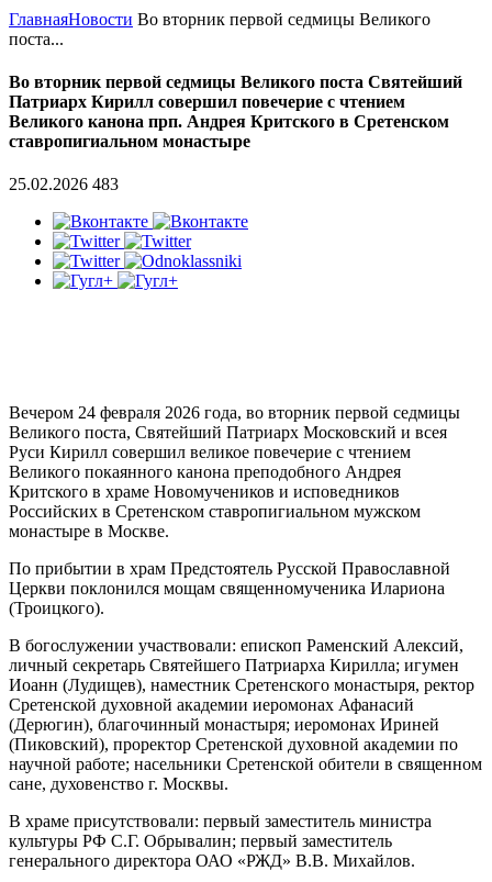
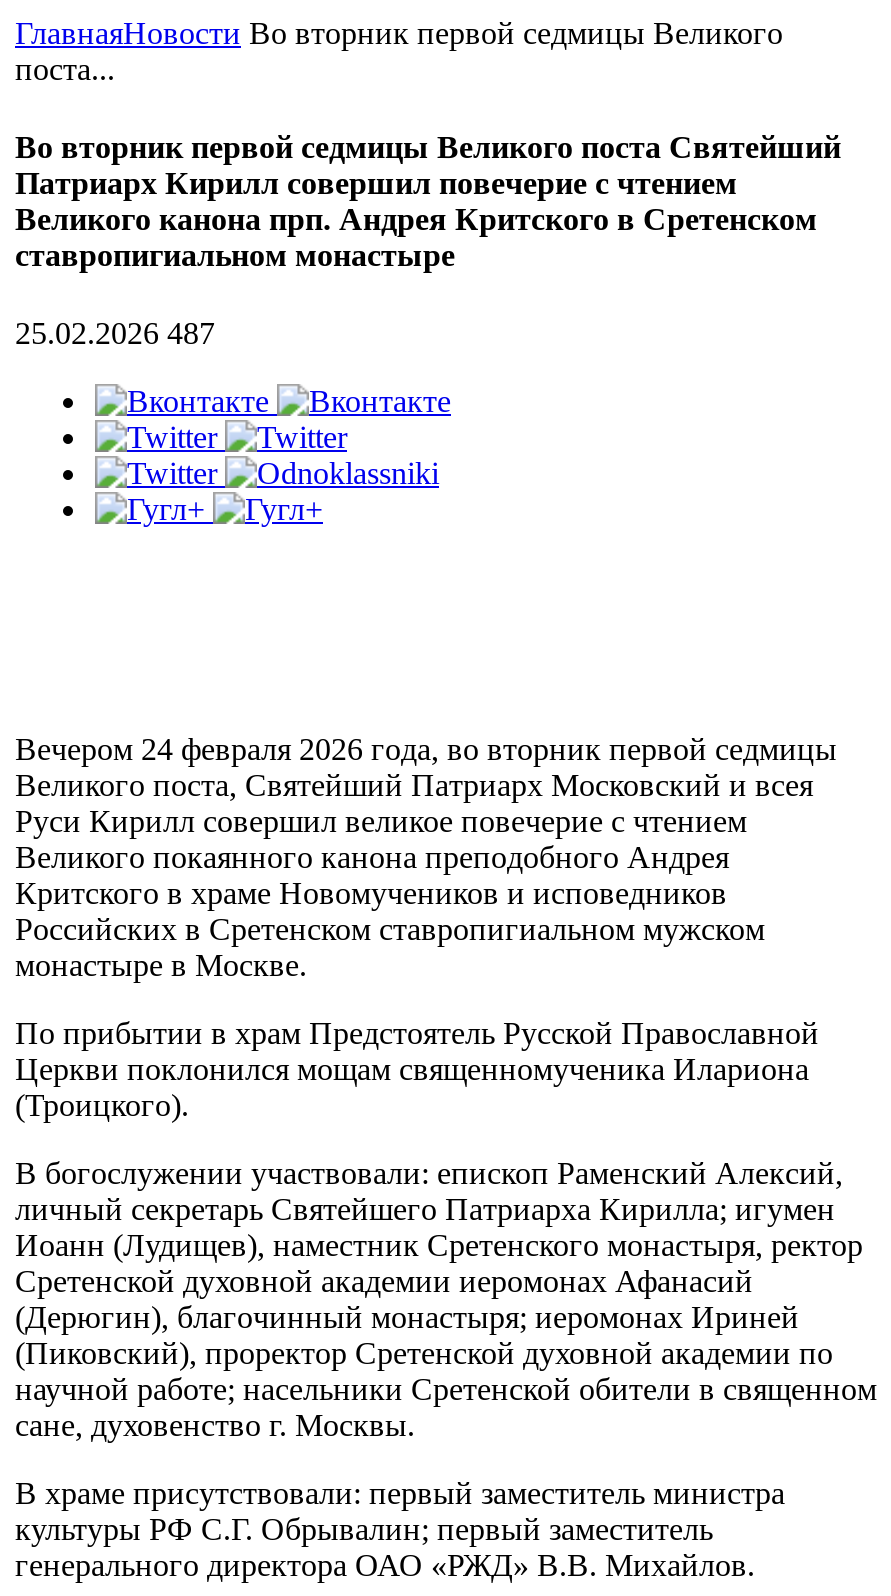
[9,175,119,194] 25.02.2026 483 -> [15,317,215,351] 25.02.2026 487

